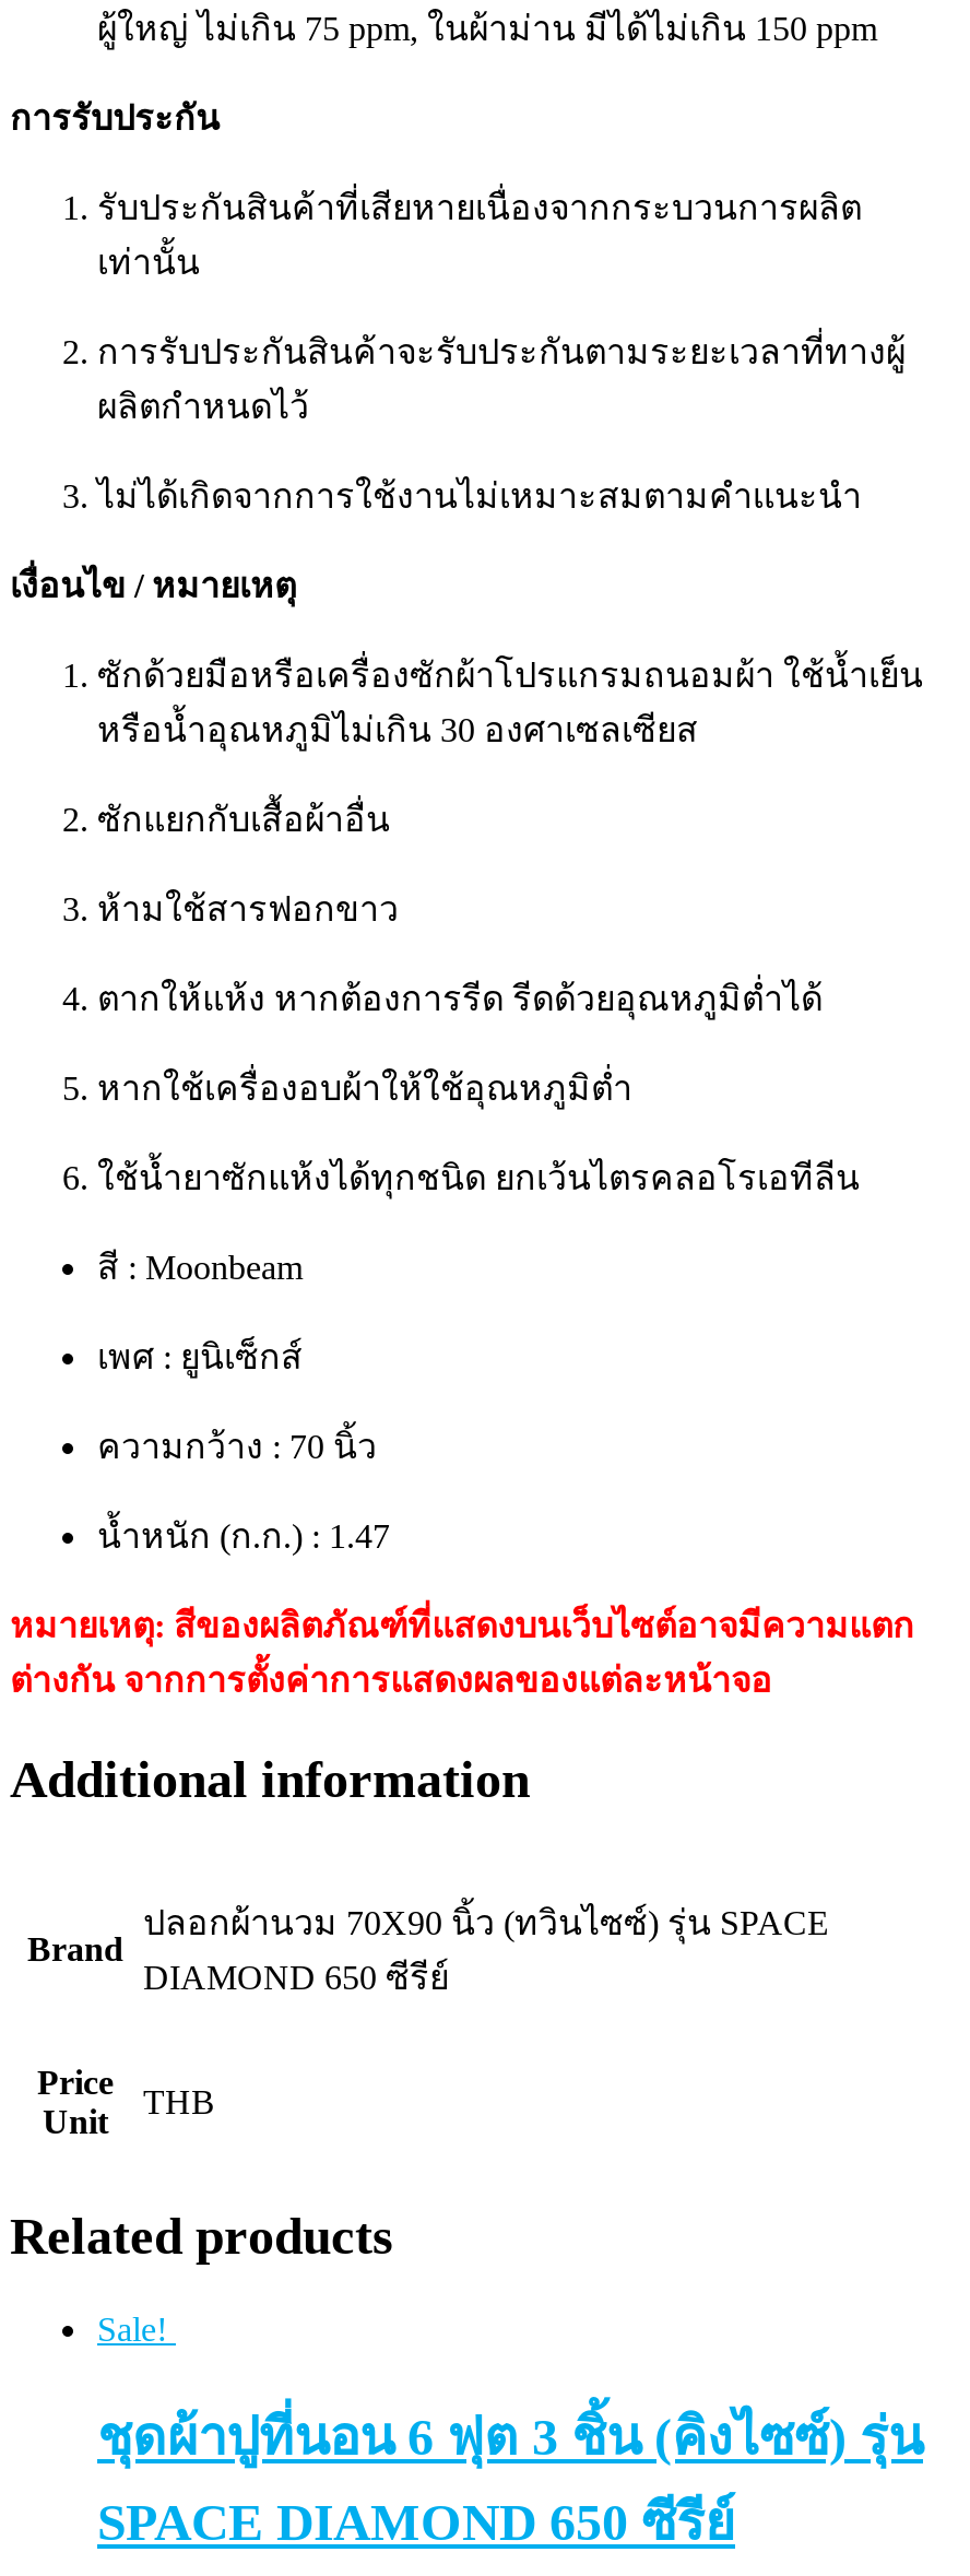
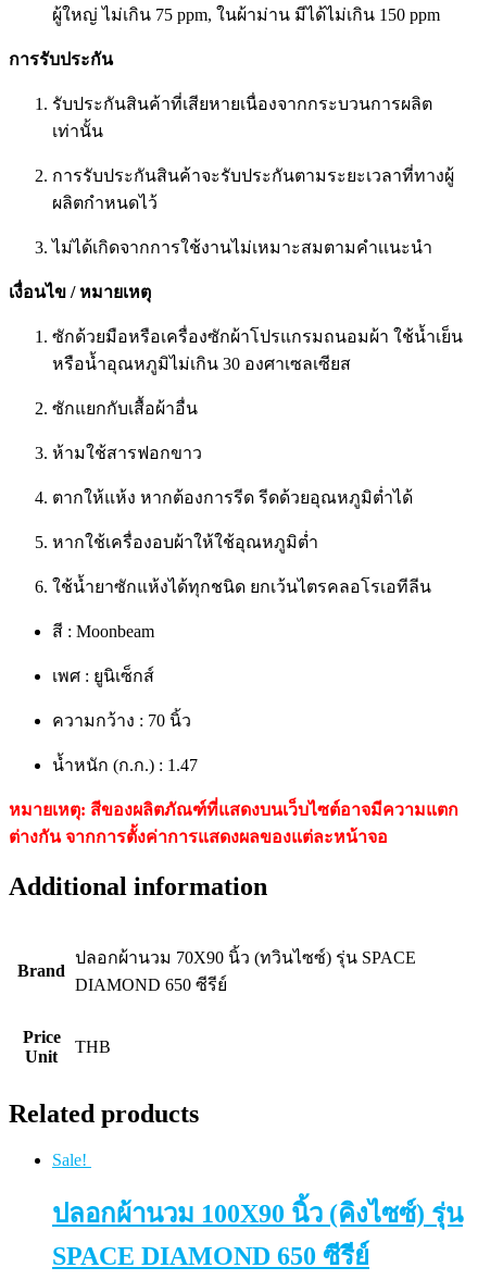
[97,2408,923,2465] ชุดผ้าปูที่นอน 6 ฟุต 3 ชิ้น (คิงไซซ์) รุ่น -> [52,1199,463,1227] ปลอกผ้านวม 100X90 นิ้ว (คิงไซซ์) รุ่น

